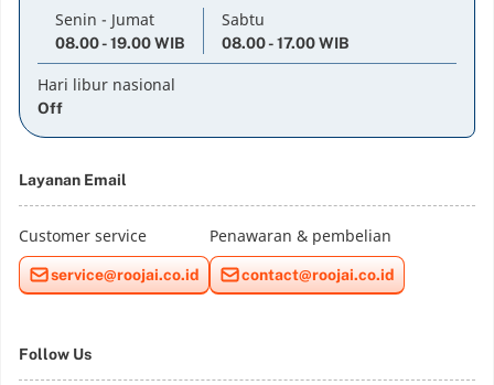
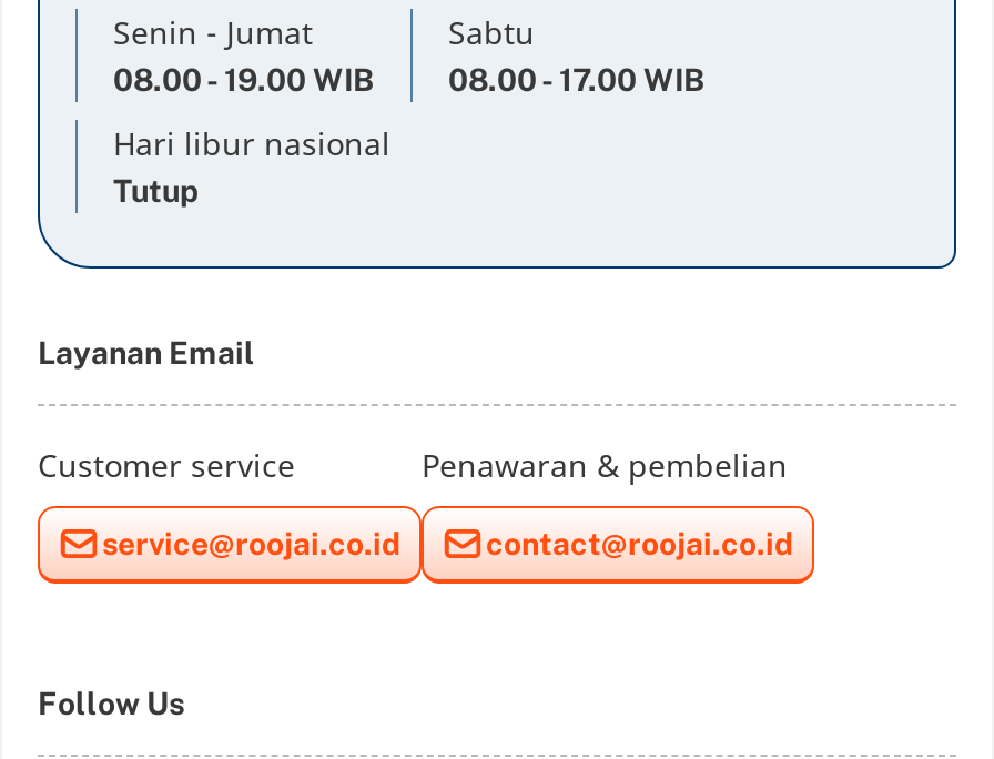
[37,99,63,117] Off -> [113,173,200,208] Tutup

